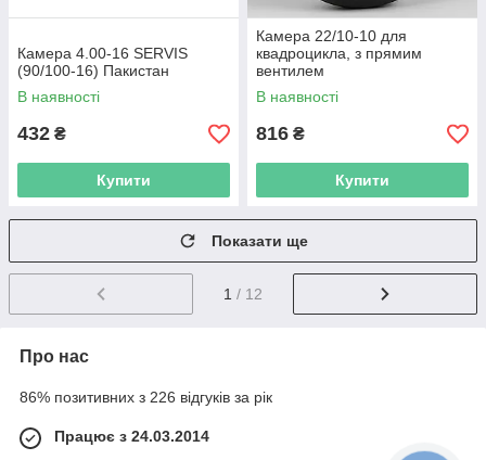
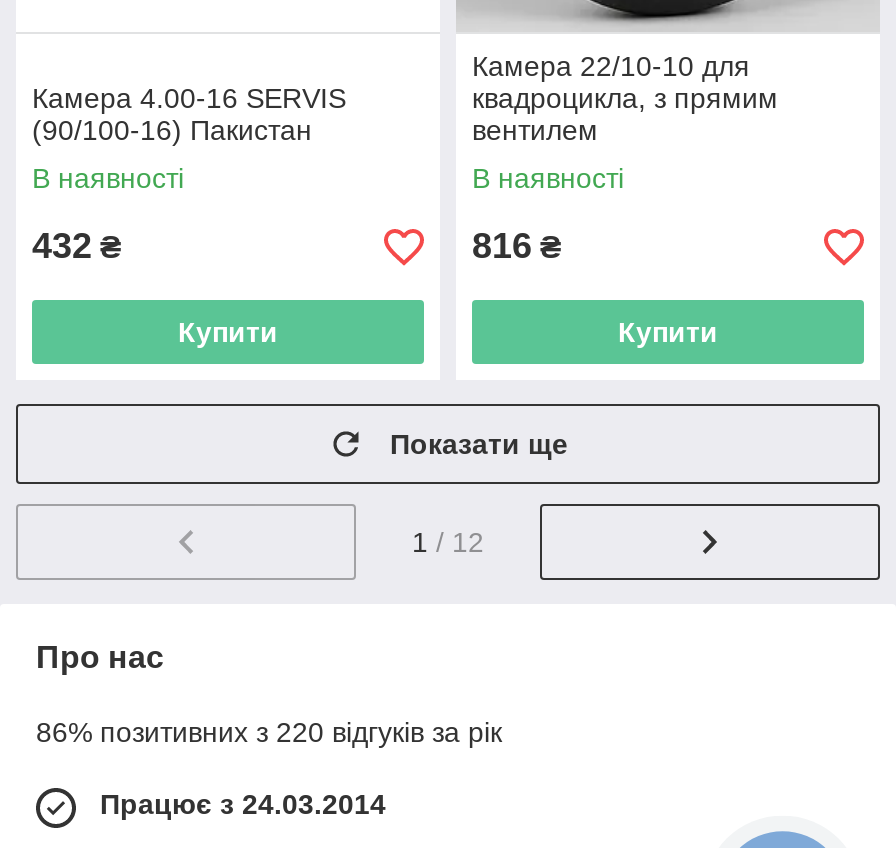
[20,389,272,406] 86% позитивних з 226 відгуків за рік -> [36,716,502,748] 86% позитивних з 220 відгуків за рік

